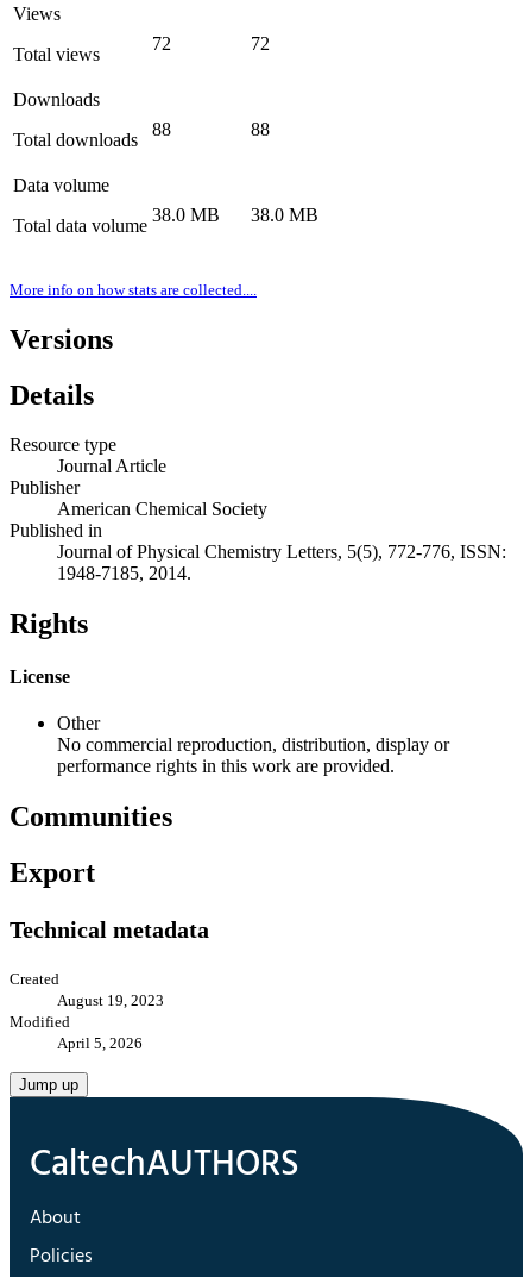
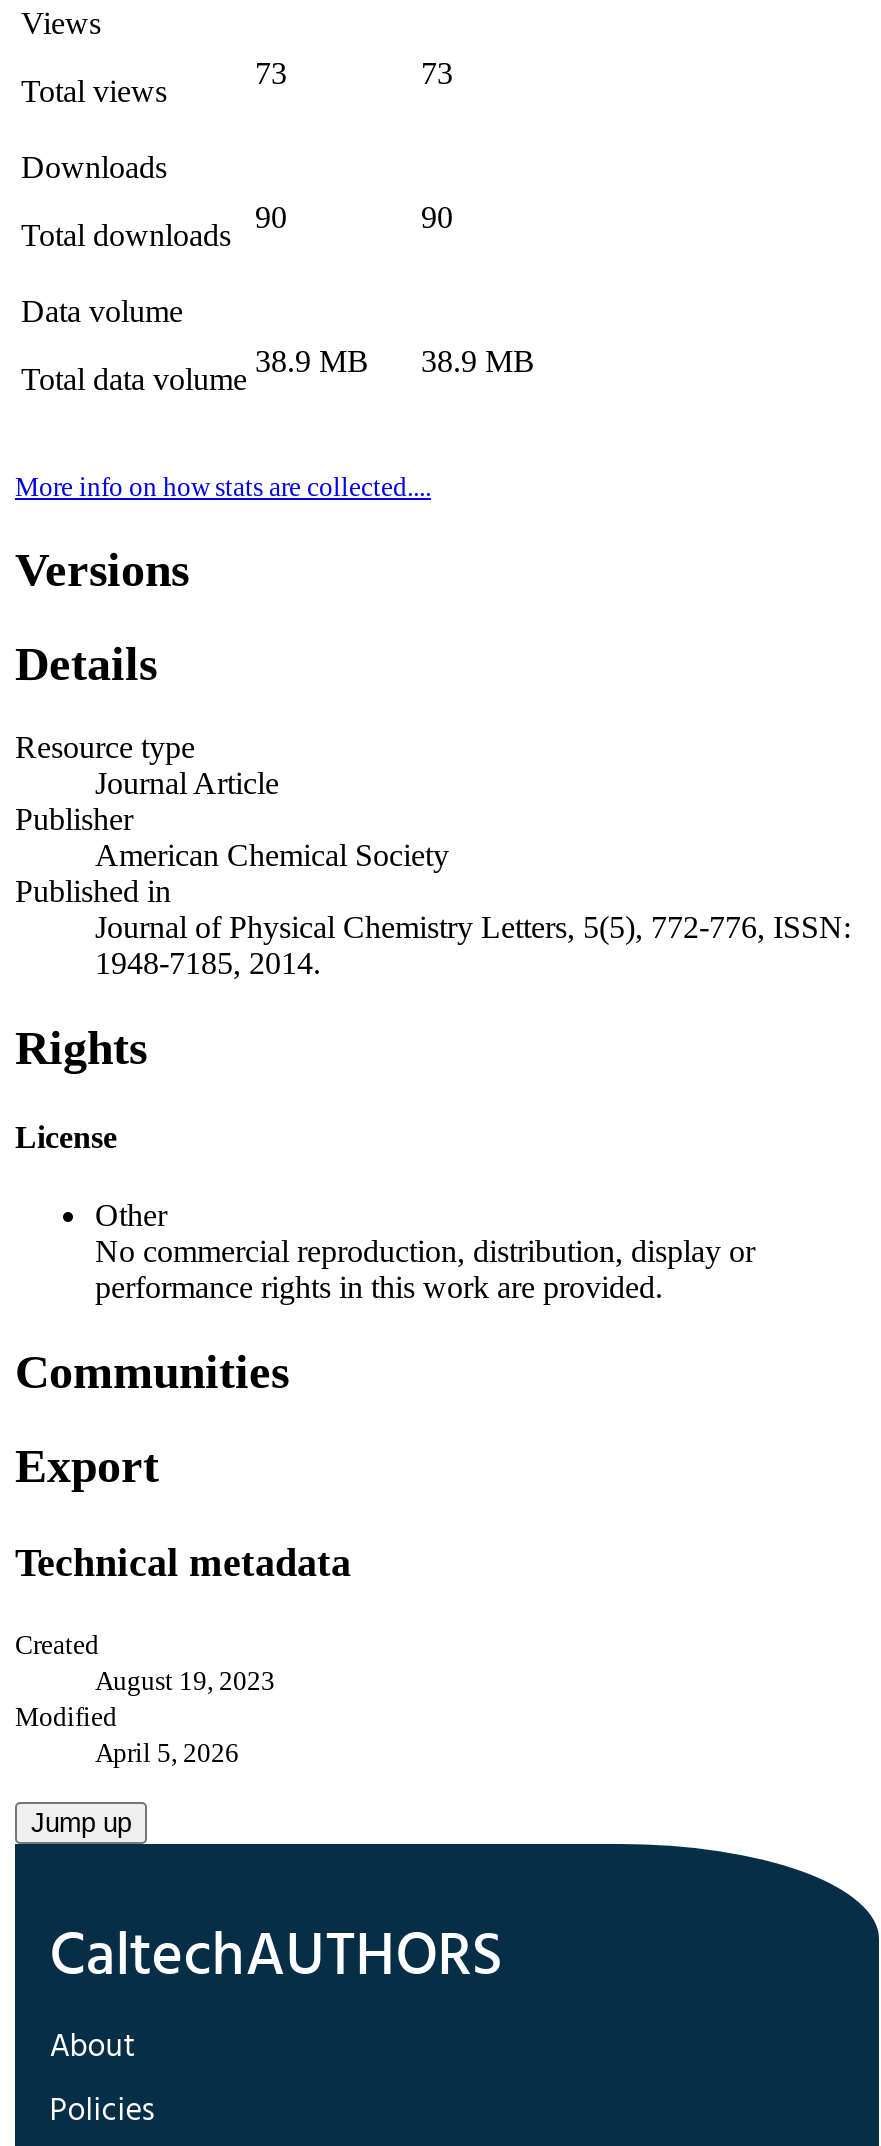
[152,33,171,53] 72 -> [255,55,287,89] 73
[251,33,270,53] 72 -> [421,55,453,89] 73
[152,119,171,139] 88 -> [255,199,287,233] 90
[251,119,270,139] 88 -> [421,199,453,233] 90
[152,204,220,225] 38.0 MB -> [255,343,369,377] 38.9 MB
[251,204,318,225] 38.0 MB -> [421,343,535,377] 38.9 MB

